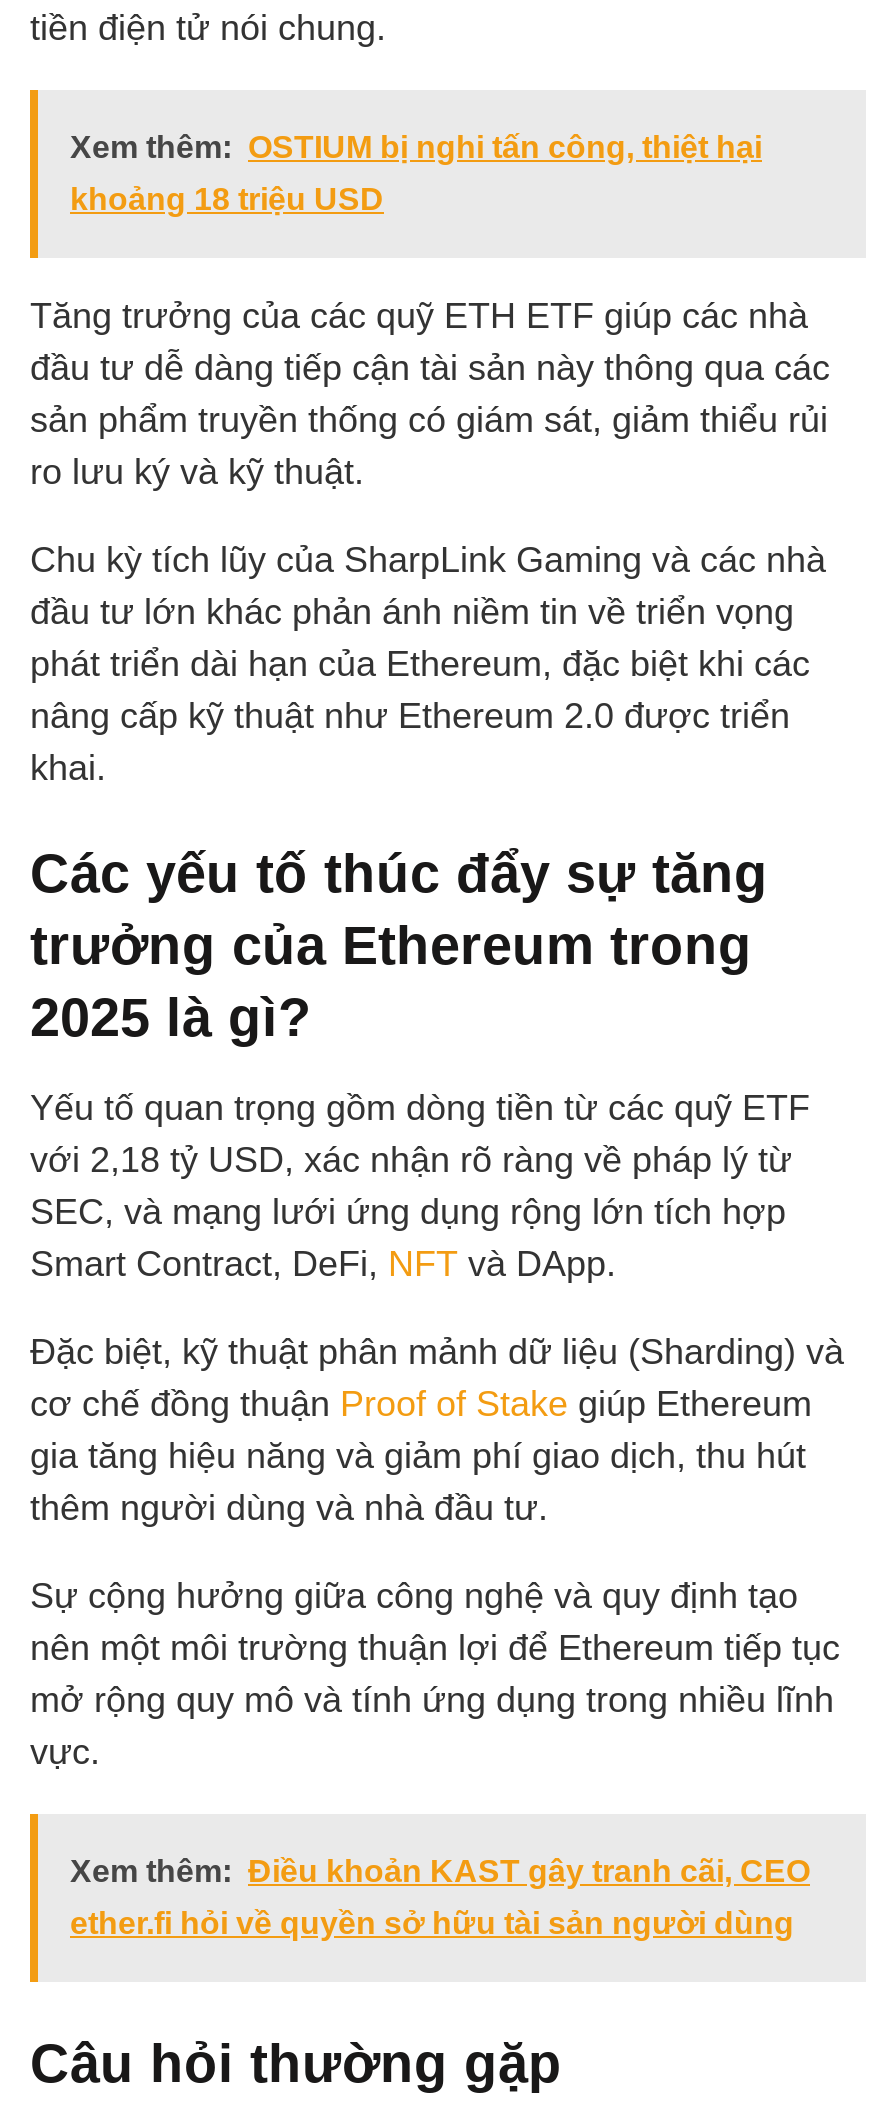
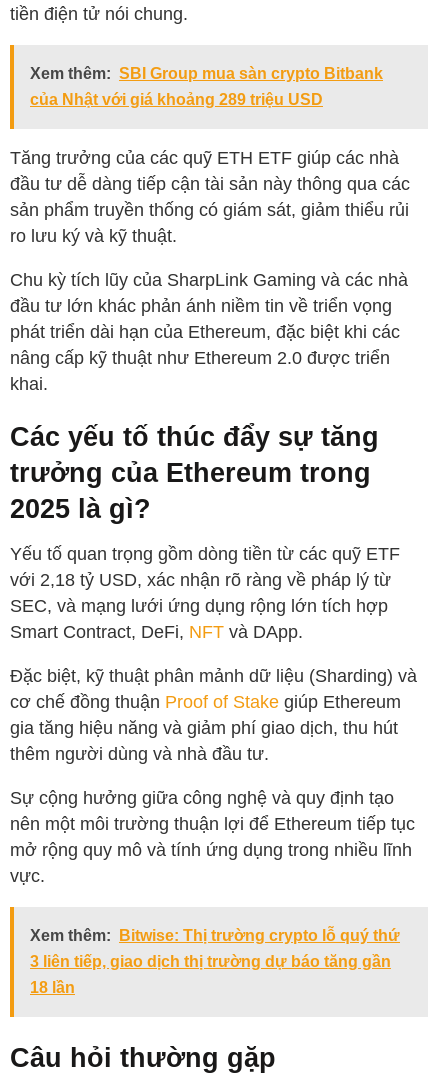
[70,130,762,164] Xem thêm: OSTIUM bị nghi tấn công, thiệt hại -> [30,65,383,82] Xem thêm: SBI Group mua sàn crypto Bitbank
[70,182,384,216] khoảng 18 triệu USD -> [30,91,323,108] của Nhật với giá khoảng 289 triệu USD
[70,1854,810,1940] Xem thêm: Điều khoản KAST gây tranh cãi, CEO | ether.fi hỏi về quyền sở hữu tài sản người dùng -> [30,927,400,996] Xem thêm: Bitwise: Thị trường crypto lỗ quý thứ | 3 liên tiếp, giao dịch thị trường dự báo tăng gần | 18 lần

